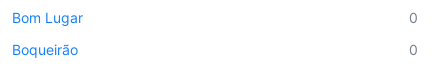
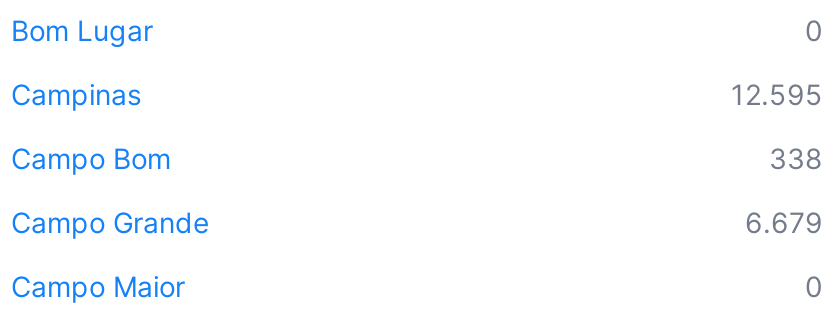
[12,41,78,58] Boqueirão -> [11,76,823,302] Campinas | 12.595 | Campo Bom | 338 | Campo Grande | 6.679 | Campo Maior

